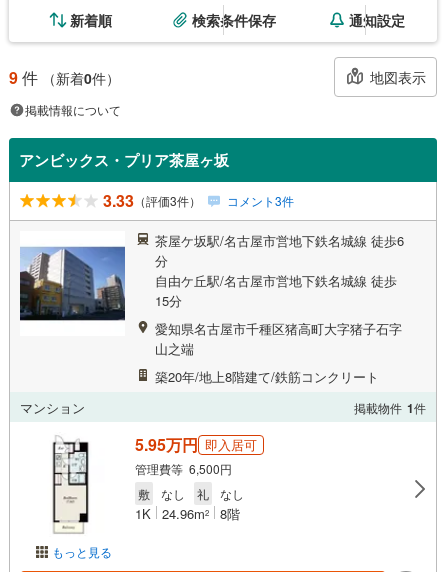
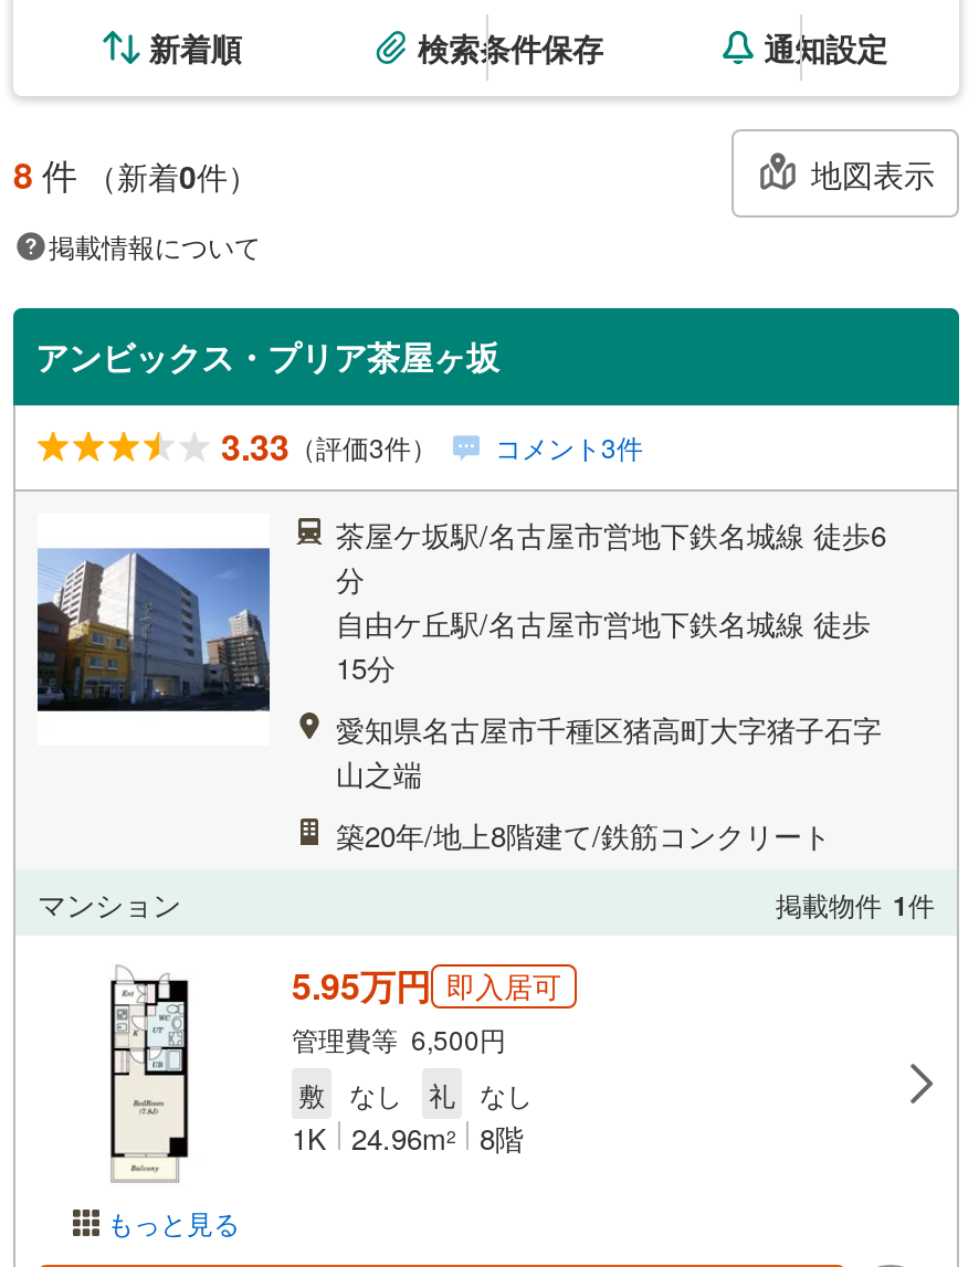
[9,65,120,88] 9件 （新着0件） -> [13,148,259,199] 8件 （新着0件）

